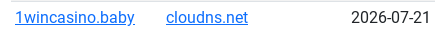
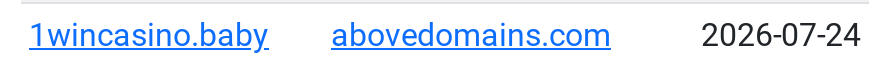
[166,8,431,27] cloudns.net | 2026-07-21 -> [331,16,861,54] abovedomains.com | 2026-07-24

